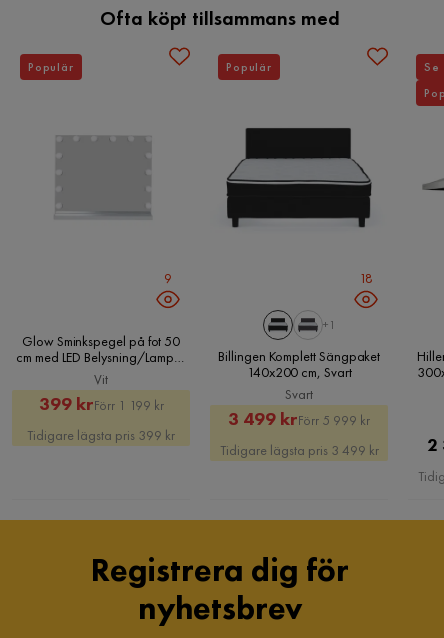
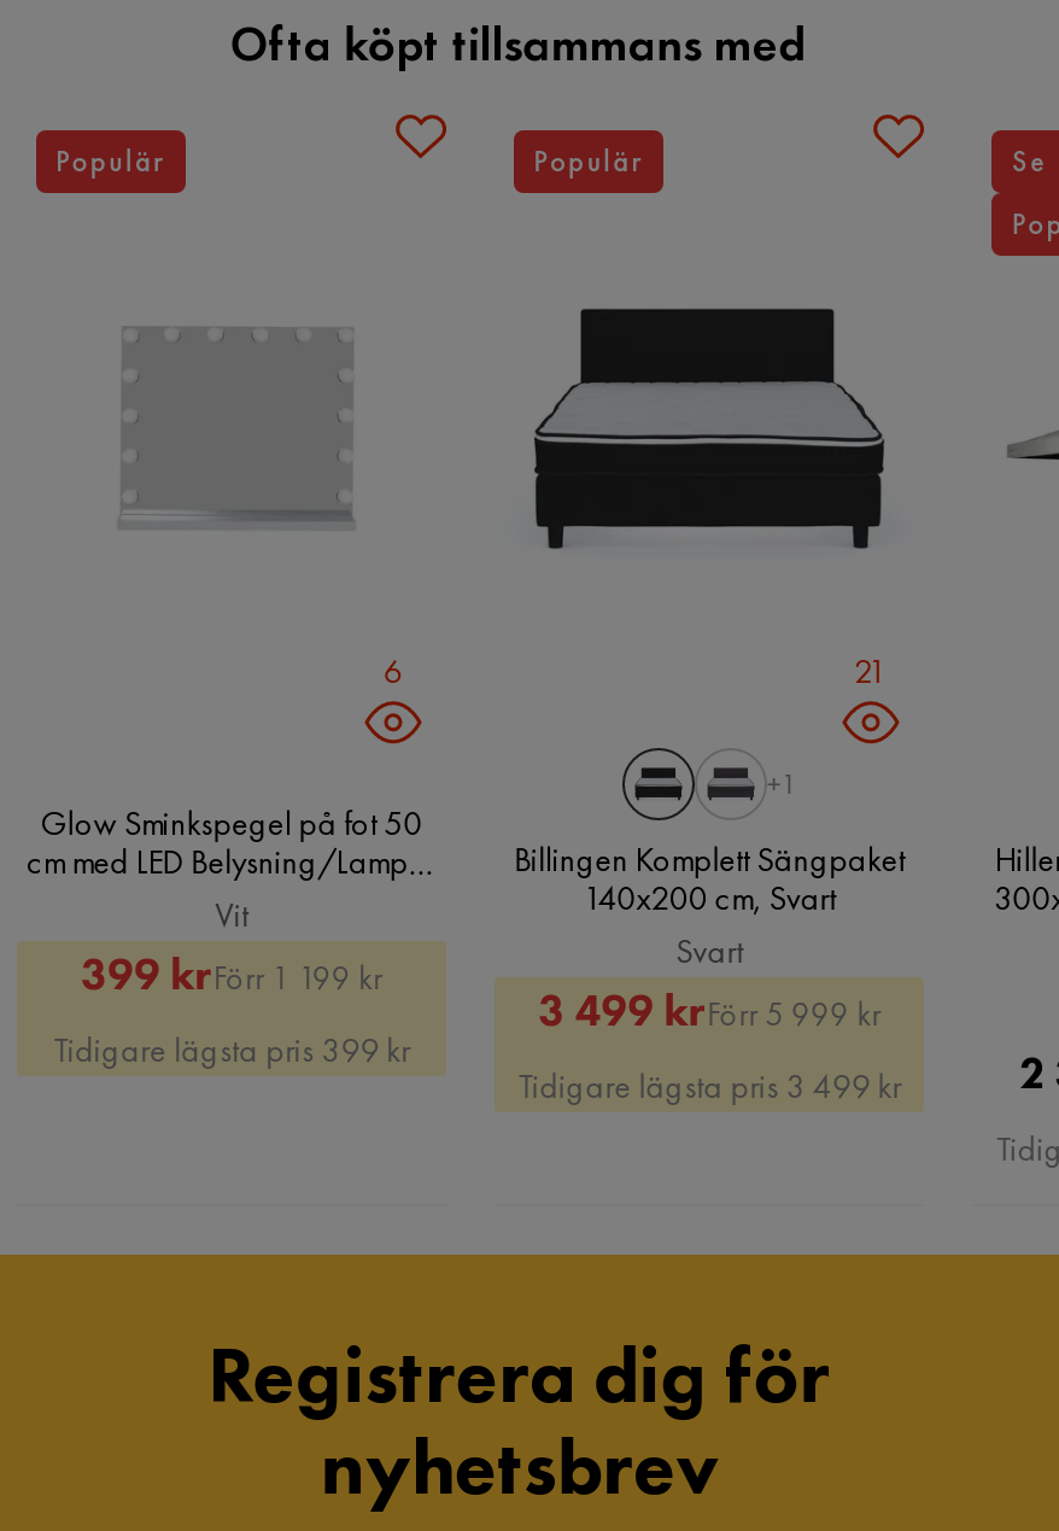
[164,269,172,287] 9 -> [383,650,402,693] 6
[359,269,373,287] 18 -> [853,650,887,693] 21

